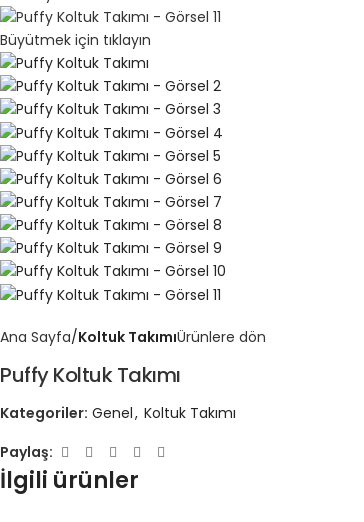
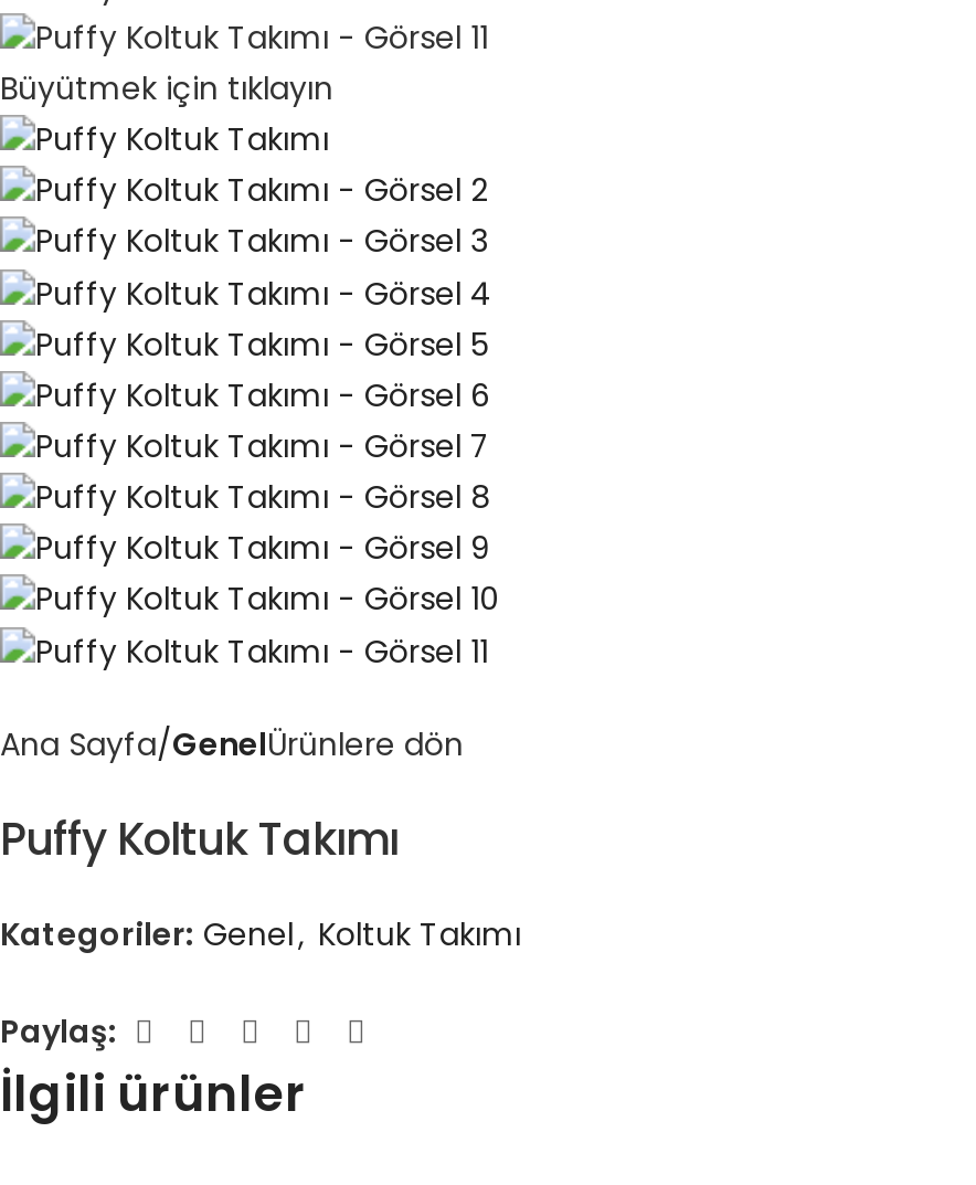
[0,327,266,347] Ana Sayfa Koltuk TakımıÜrünlere dön -> [0,721,464,766] Ana Sayfa GenelÜrünlere dön

